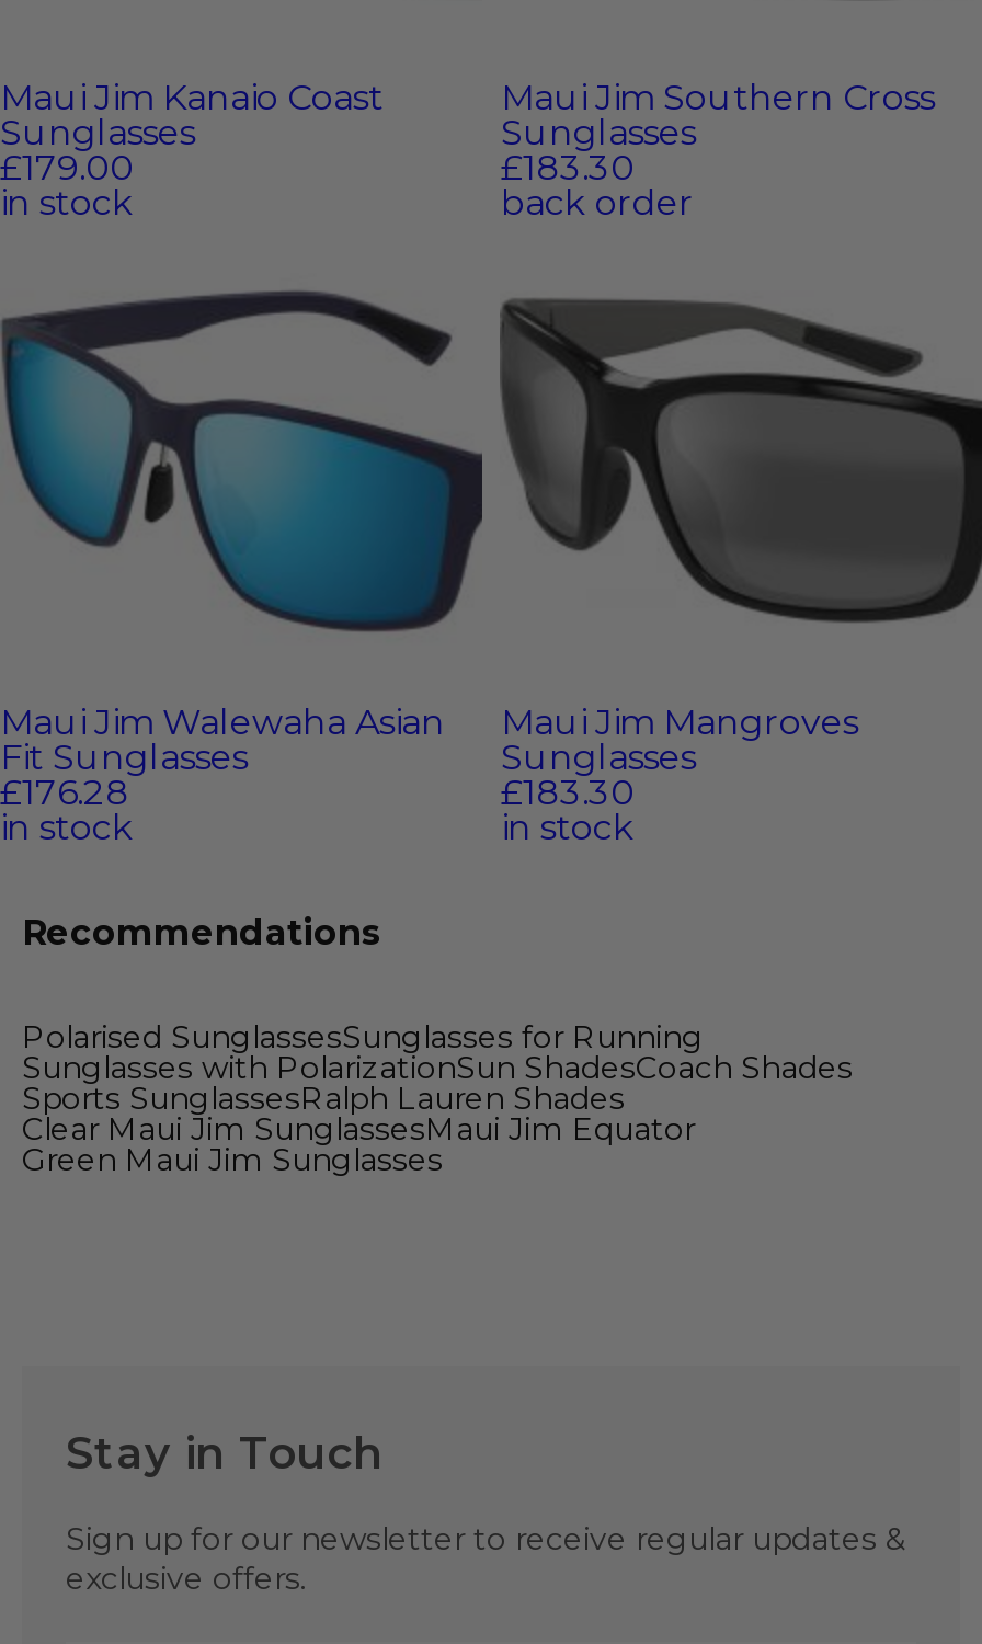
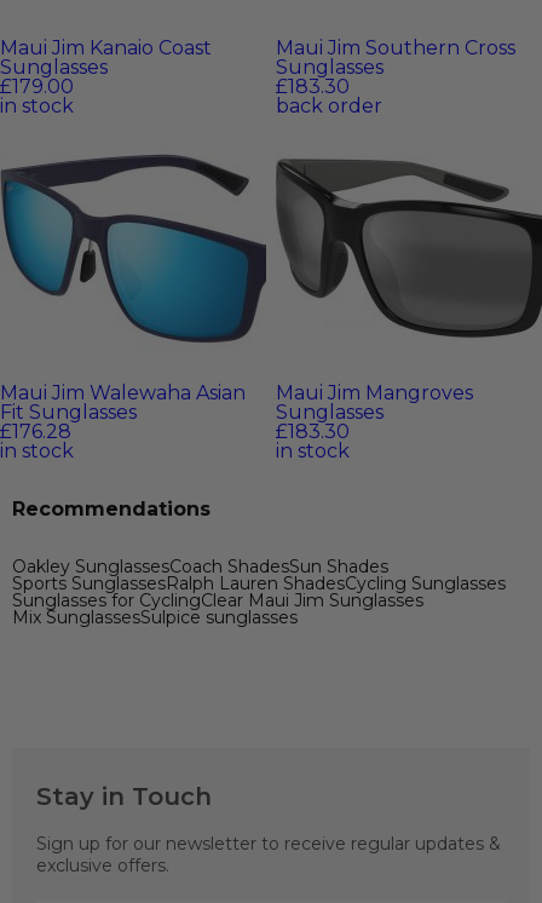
[22,1017,853,1179] Polarised SunglassesSunglasses for Running | Sunglasses with PolarizationSun ShadesCoach Shades | Sports SunglassesRalph Lauren Shades | Clear Maui Jim SunglassesMaui Jim Equator | Green Maui Jim Sunglasses -> [12,555,506,628] Oakley SunglassesCoach ShadesSun Shades | Sports SunglassesRalph Lauren ShadesCycling Sunglasses | Sunglasses for CyclingClear Maui Jim Sunglasses | Mix SunglassesSulpice sunglasses

